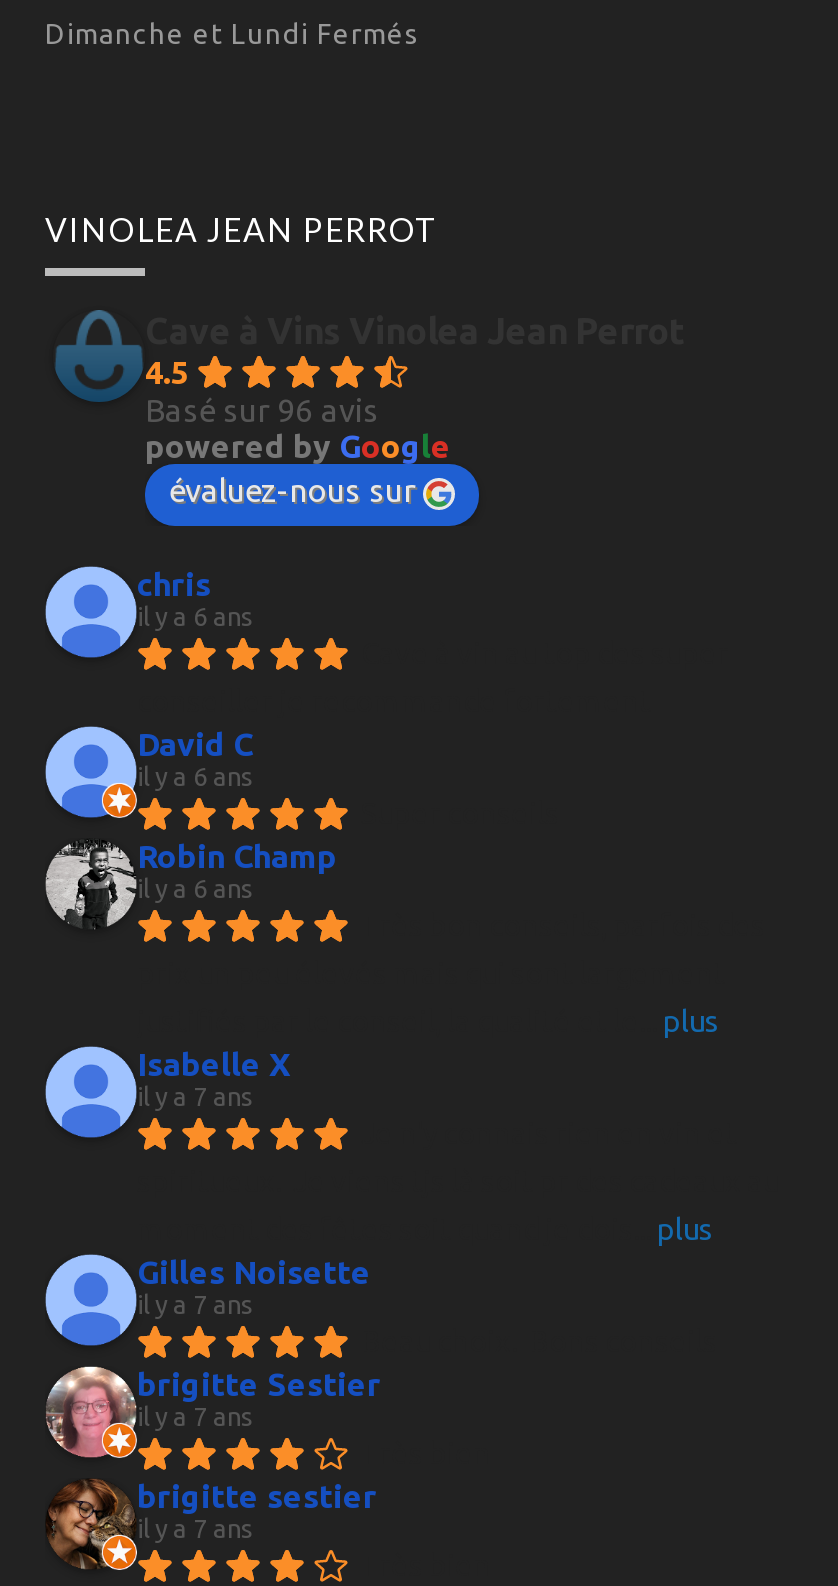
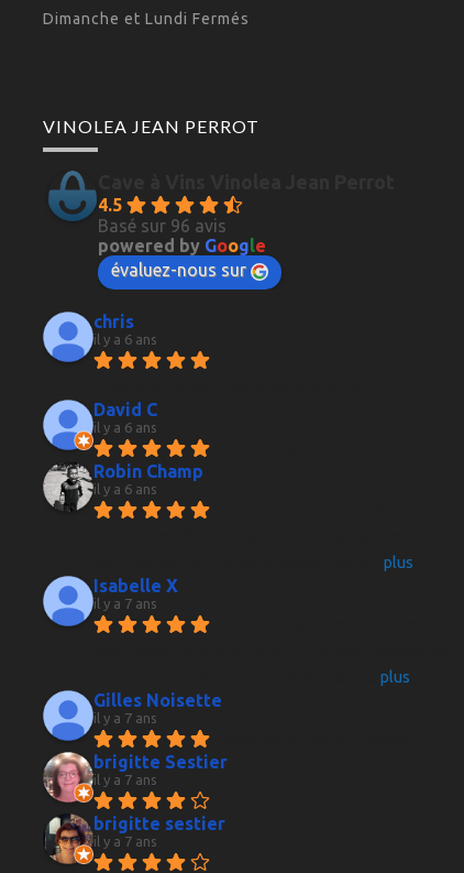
[49,1480,131,1568] [image] -> [45,815,90,864] [image]

